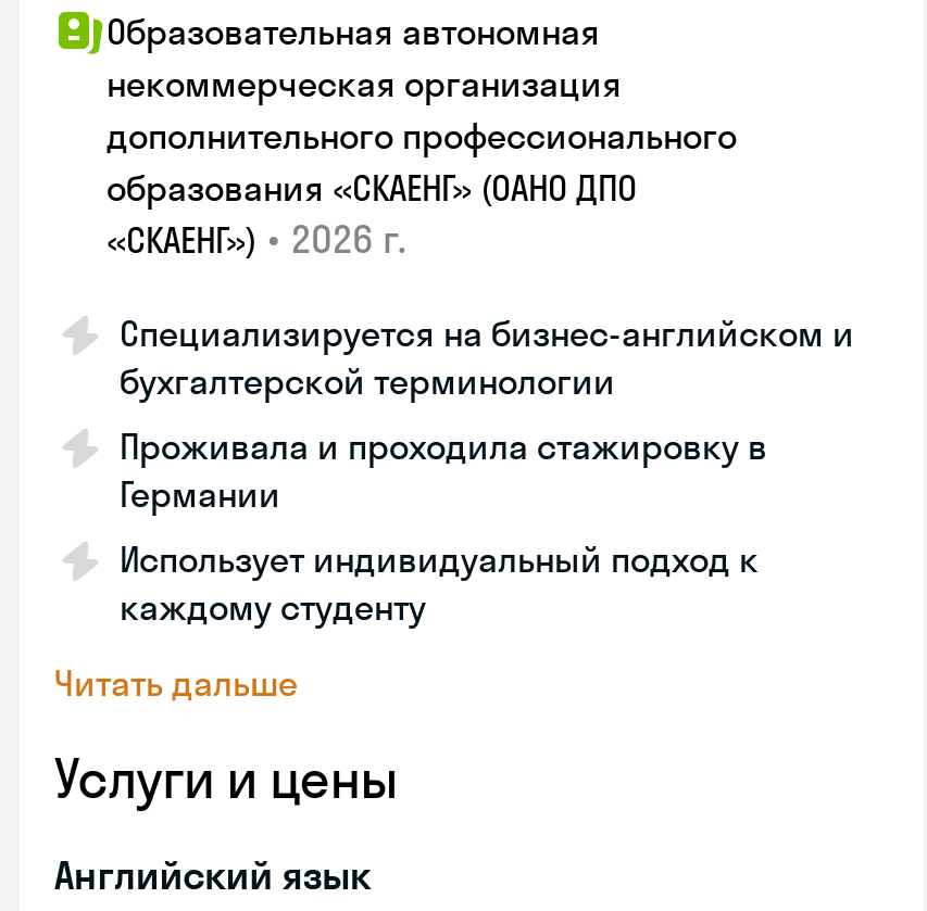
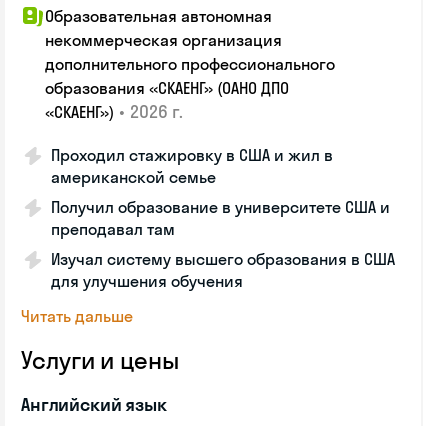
[120,312,854,403] Специализируется на бизнес-английском и | бухгалтерской терминологии -> [51,145,333,187] Проходил стажировку в США и жил в | американской семье
[120,425,767,516] Проживала и проходила стажировку в | Германии -> [51,197,390,239] Получил образование в университете США и | преподавал там
[120,537,759,629] Использует индивидуальный подход к | каждому студенту -> [51,249,395,291] Изучал систему высшего образования в США | для улучшения обучения

